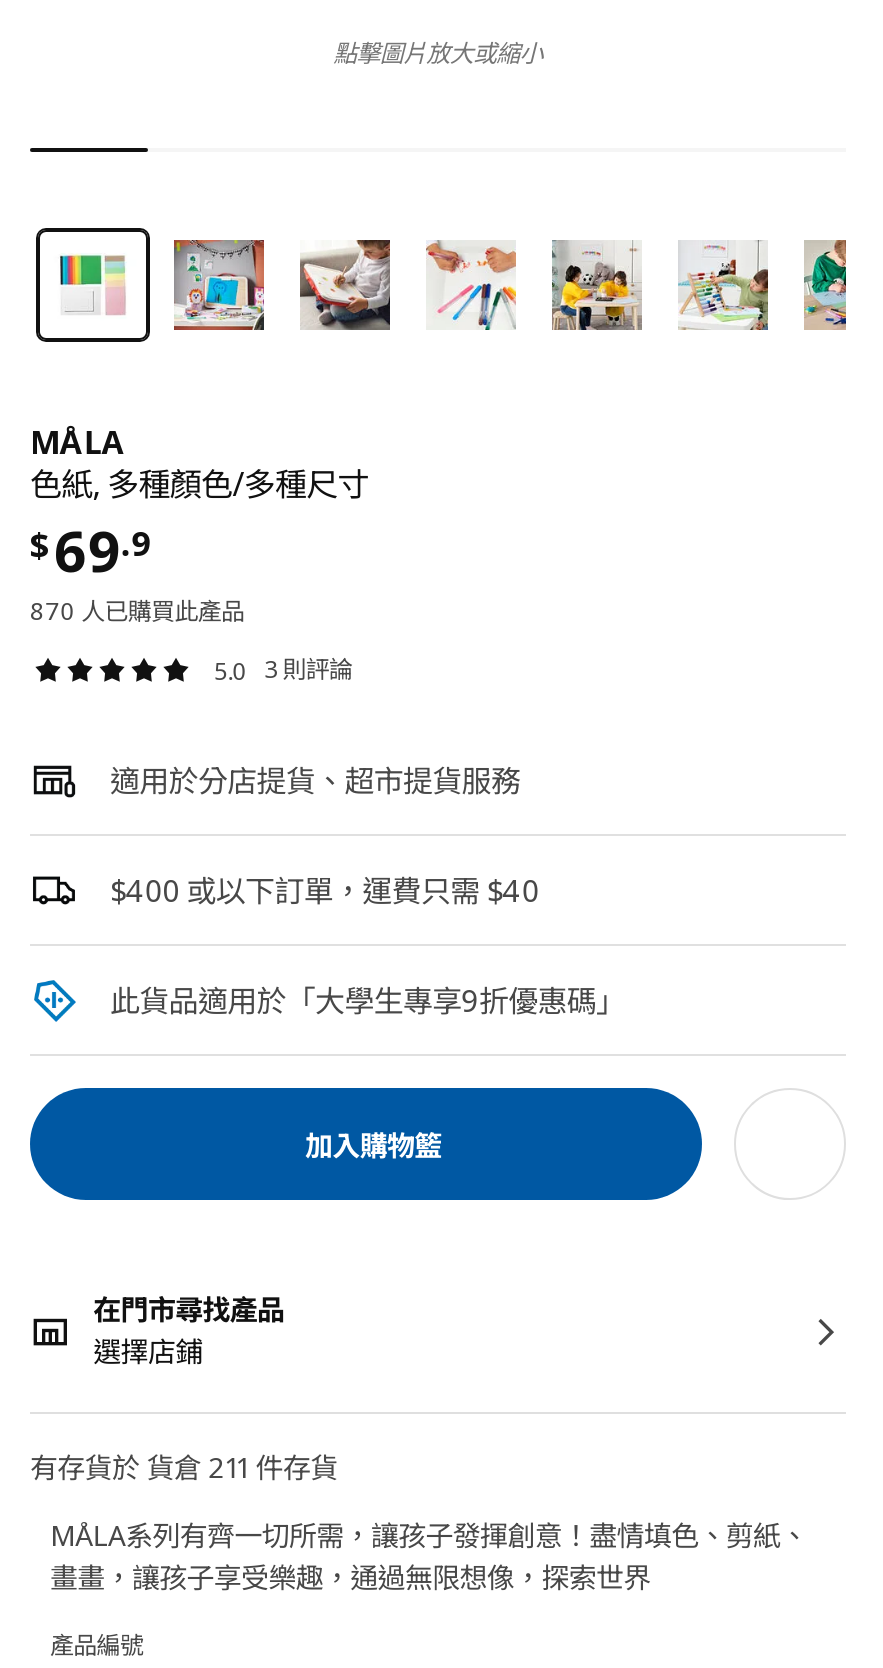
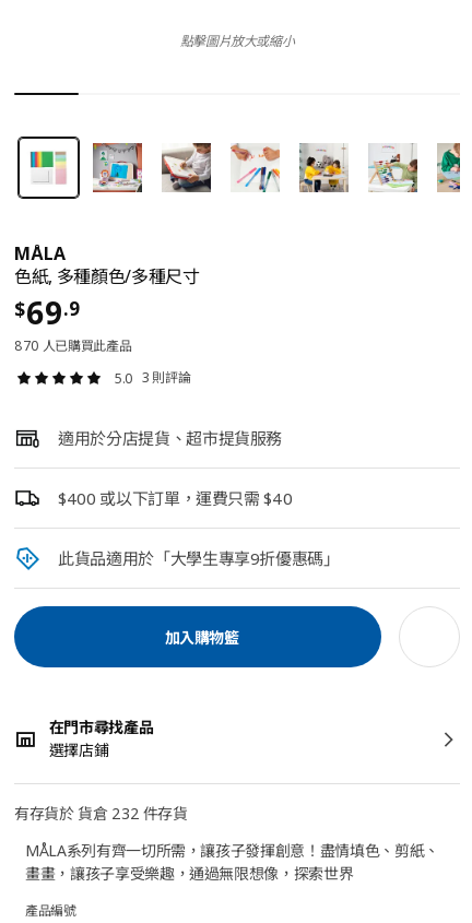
[30,1448,338,1486] 有存貨於 貨倉 211 件存貨 -> [14,803,188,824] 有存貨於 貨倉 232 件存貨

